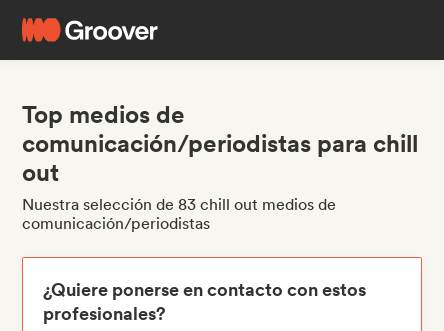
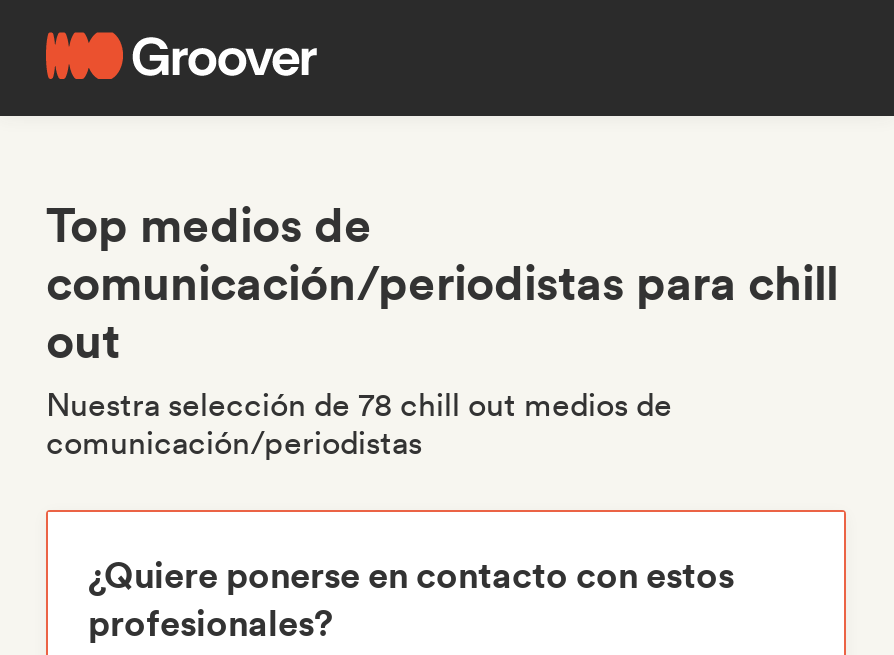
[22,195,336,214] Nuestra selección de 83 chill out medios de -> [46,386,672,424] Nuestra selección de 78 chill out medios de

